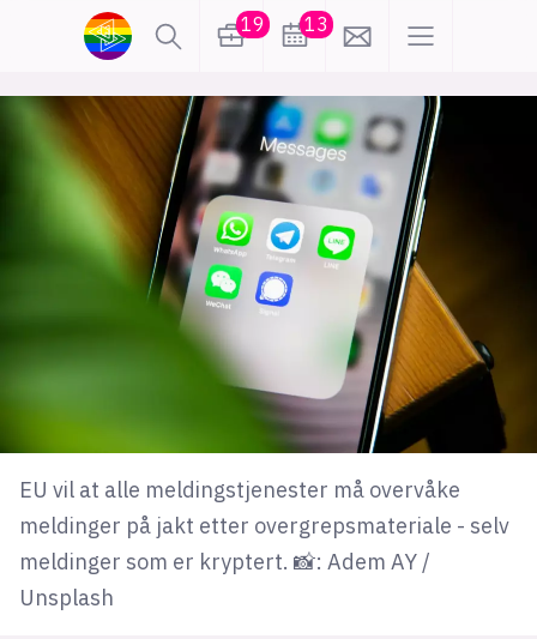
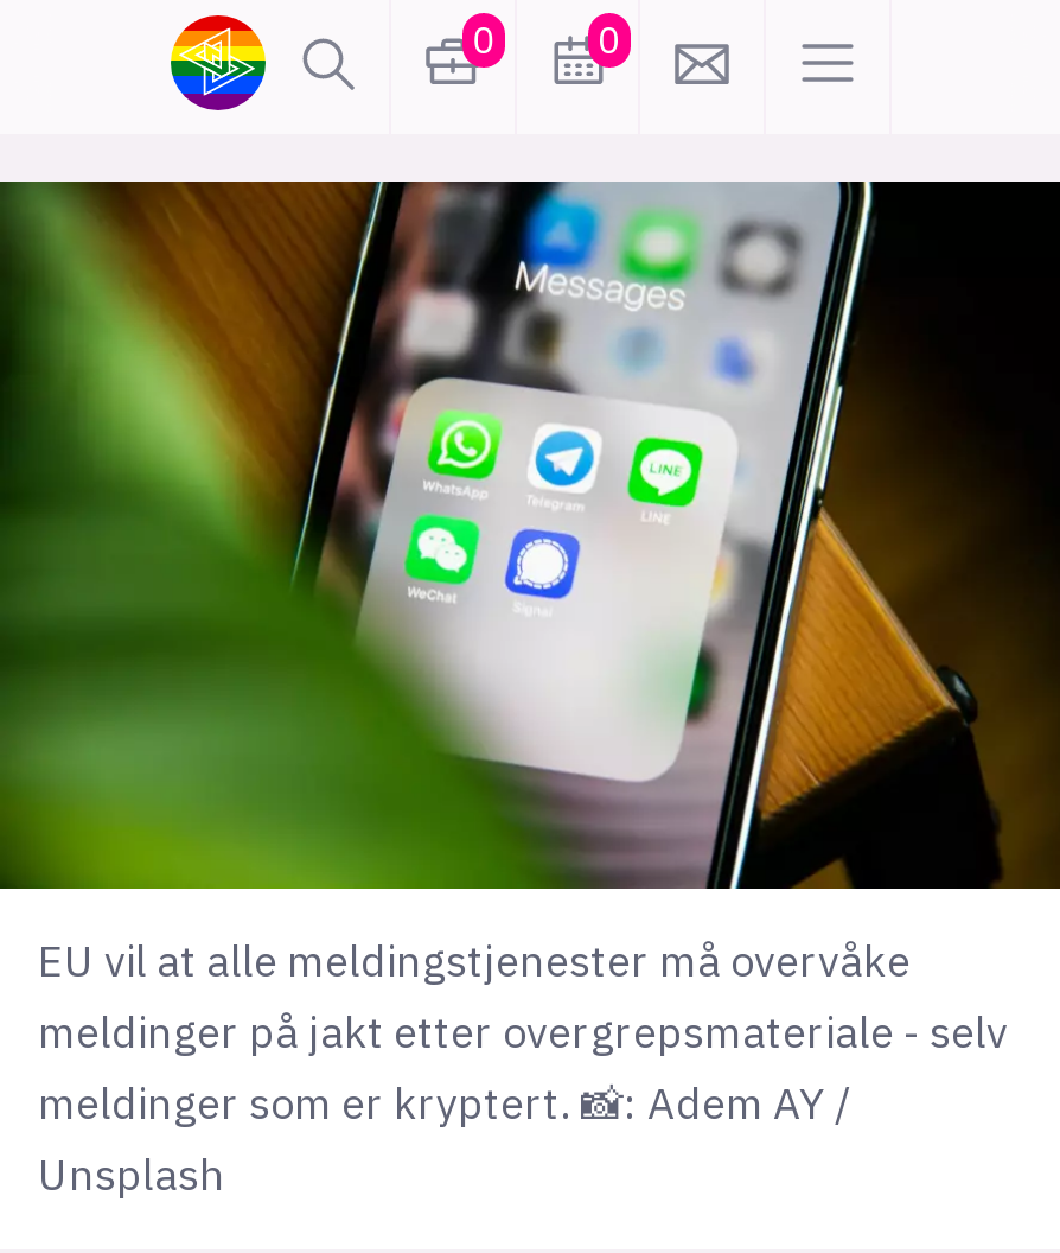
[241,12,265,36] 19 -> [472,15,496,63] 0
[304,12,328,36] 13 -> [598,15,621,63] 0

